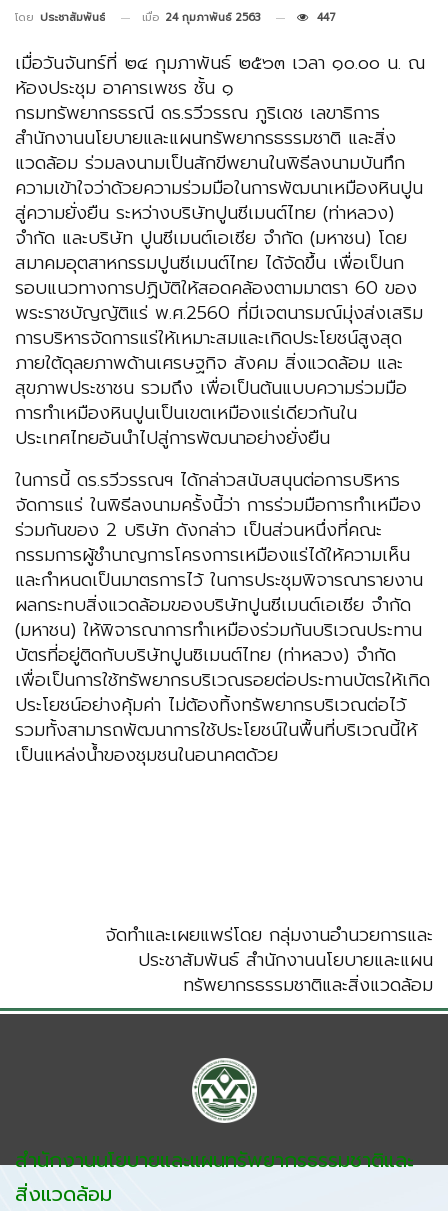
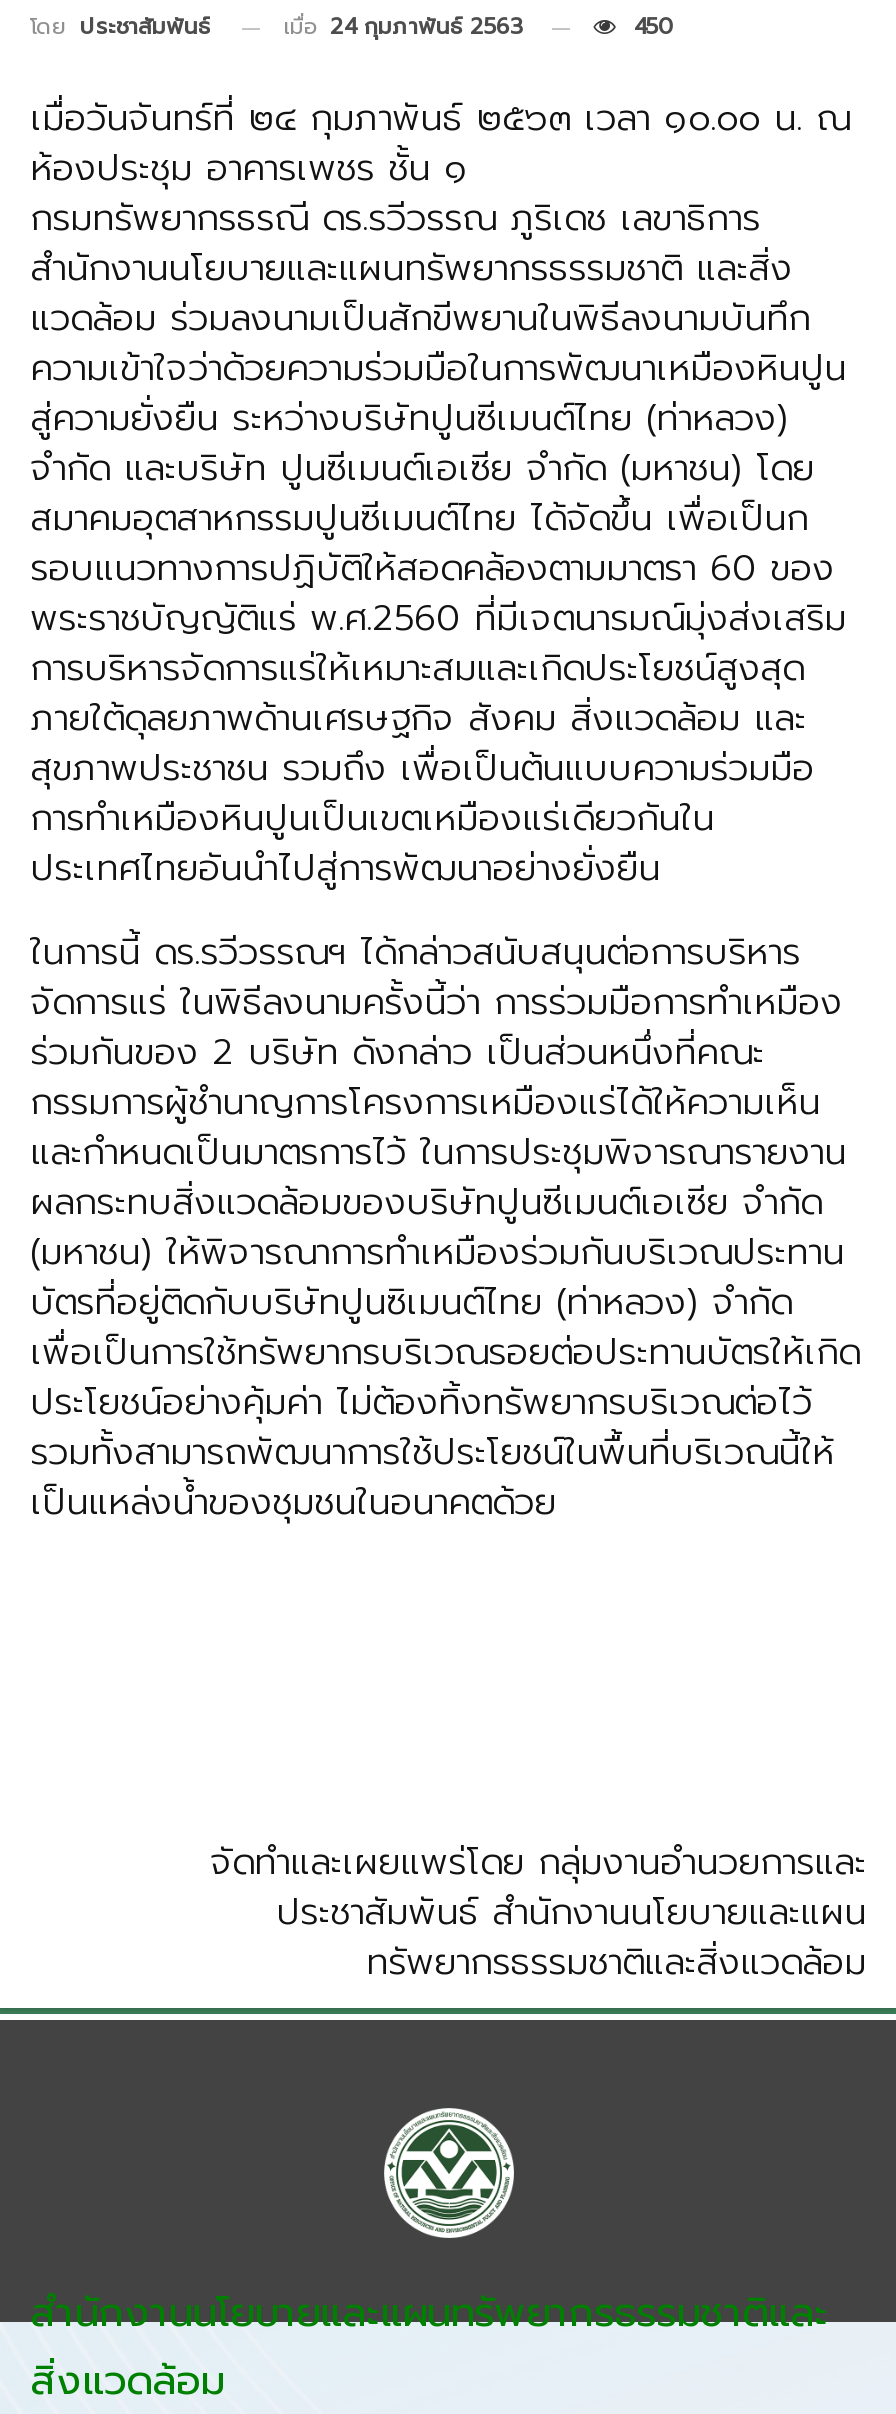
[317,9,336,26] 447 -> [634,10,672,44] 450

